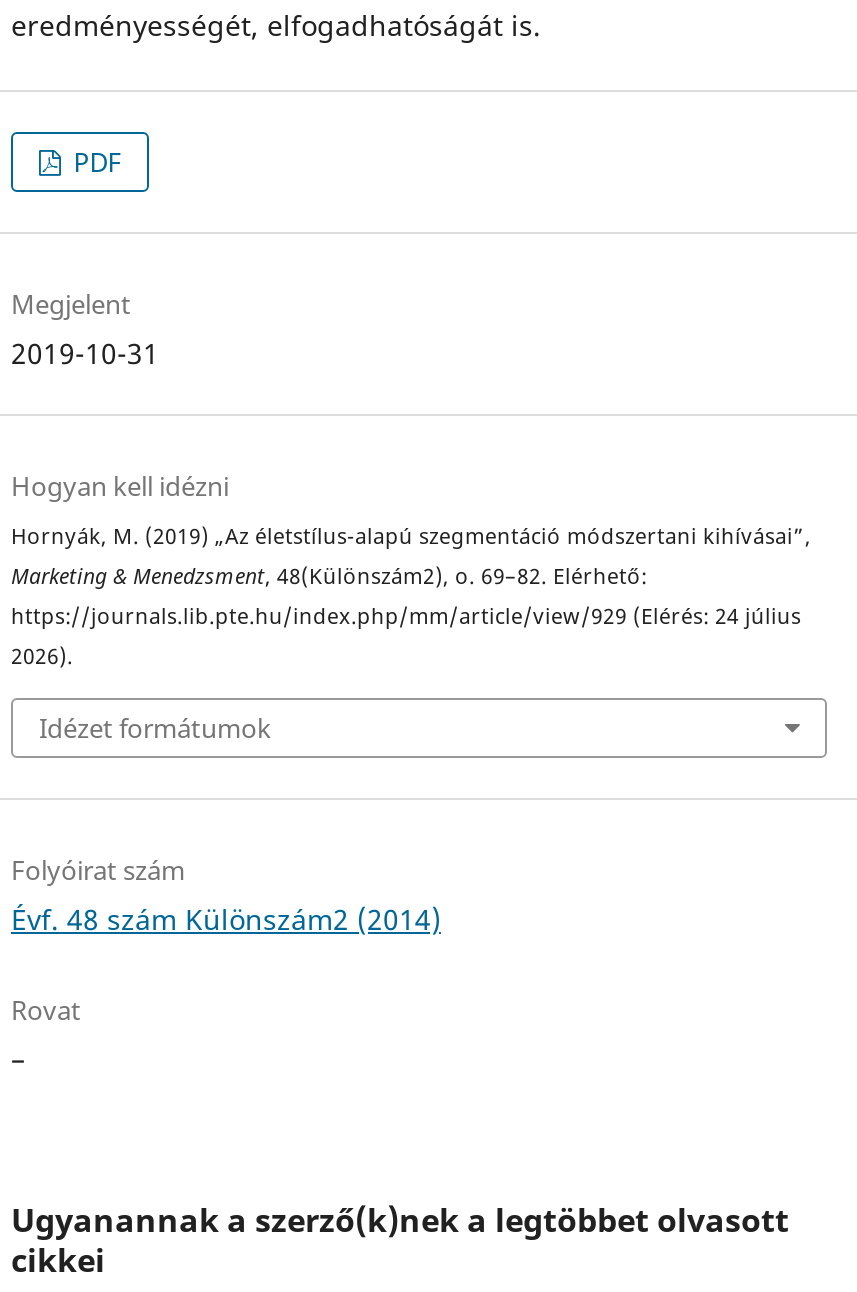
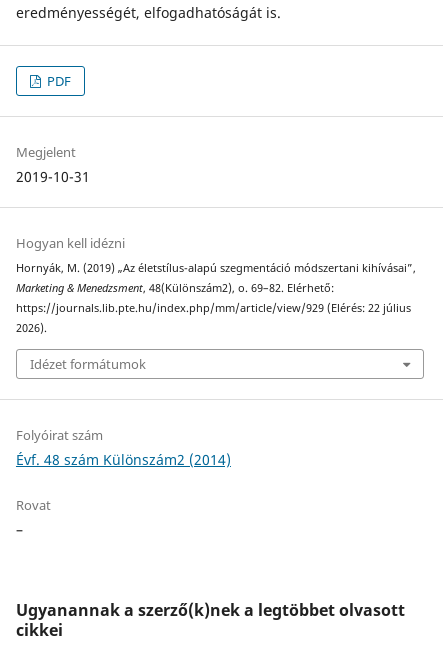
[11,602,801,630] https://journals.lib.pte.hu/index.php/mm/article/view/929 (Elérés: 24 július -> [16,301,411,315] https://journals.lib.pte.hu/index.php/mm/article/view/929 (Elérés: 22 július

